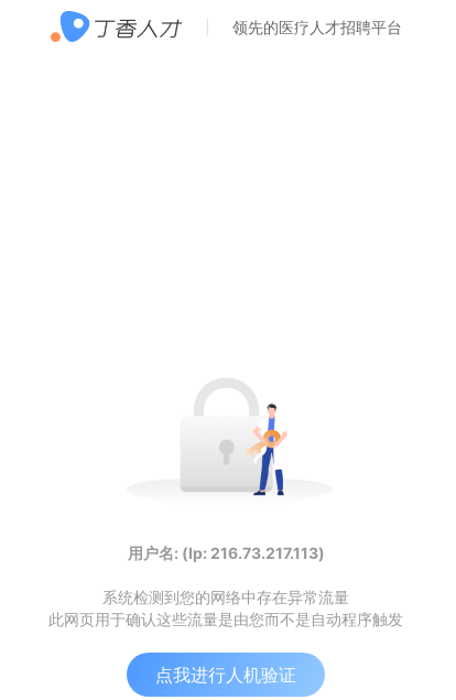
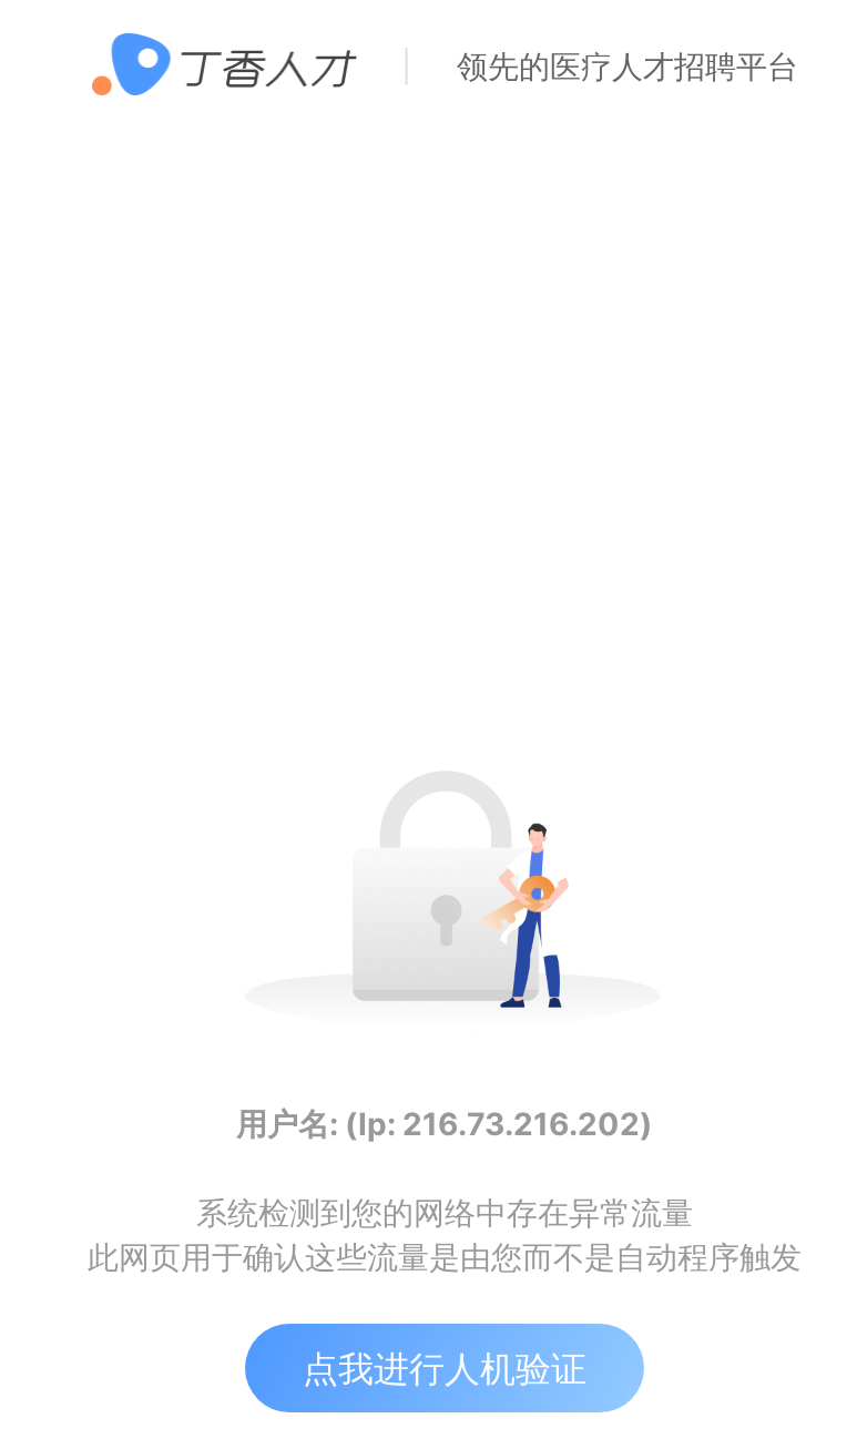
[127,543,324,562] 用户名: (Ip: 216.73.217.113) -> [236,1104,653,1142] 用户名: (Ip: 216.73.216.202)

